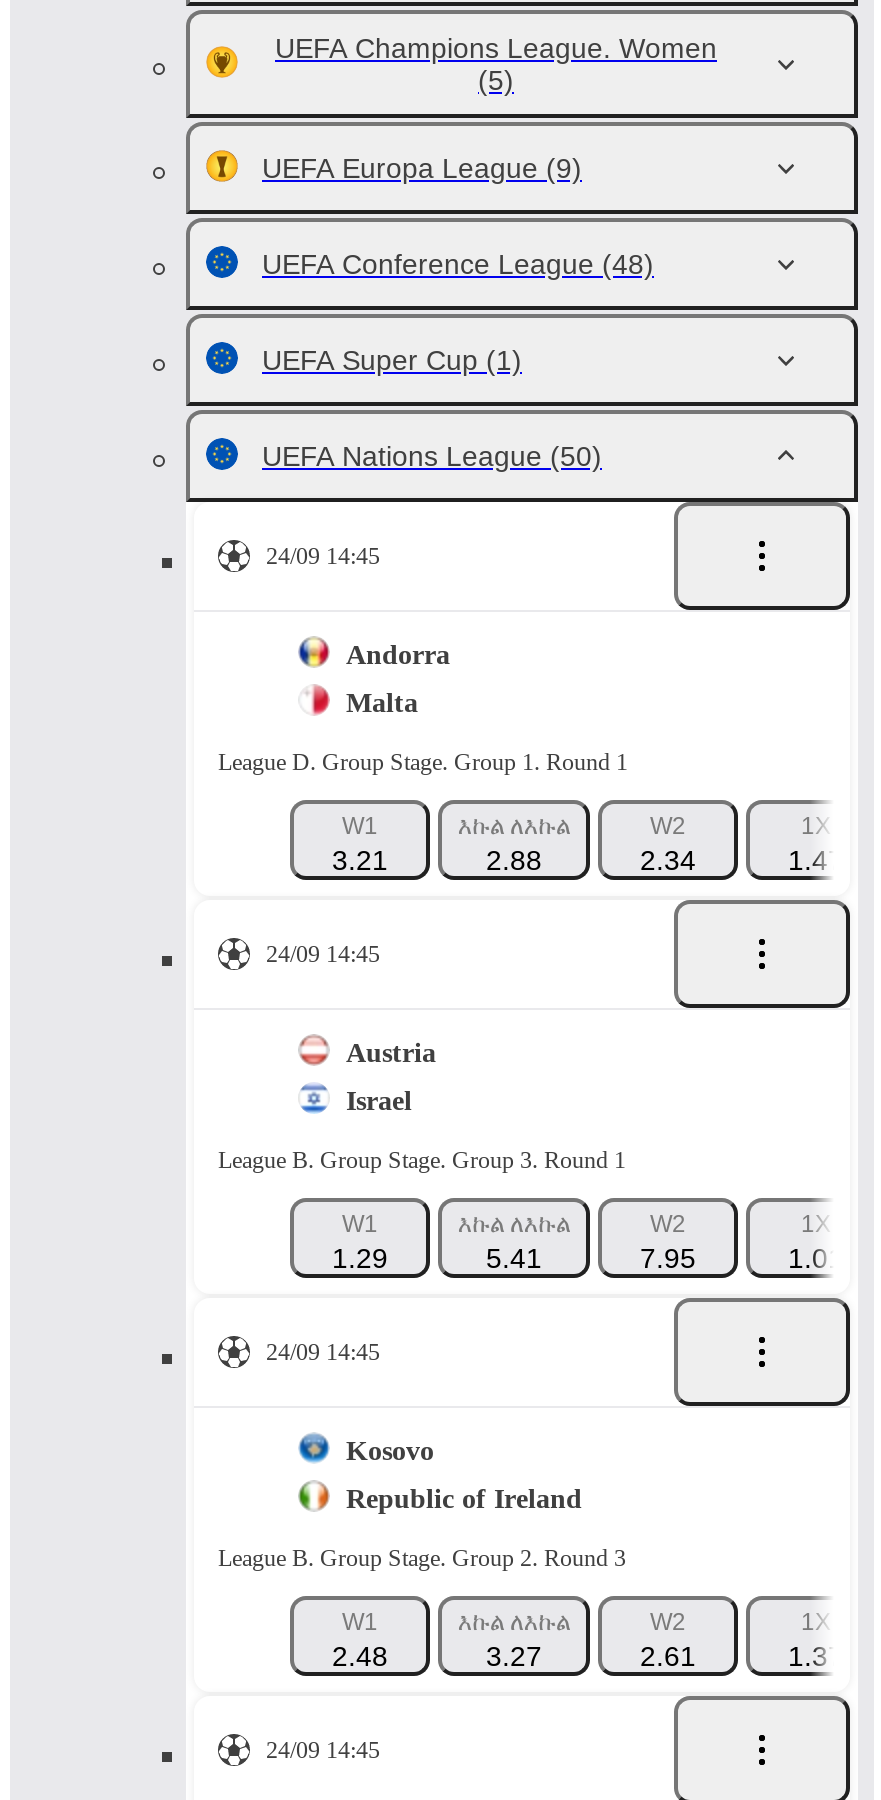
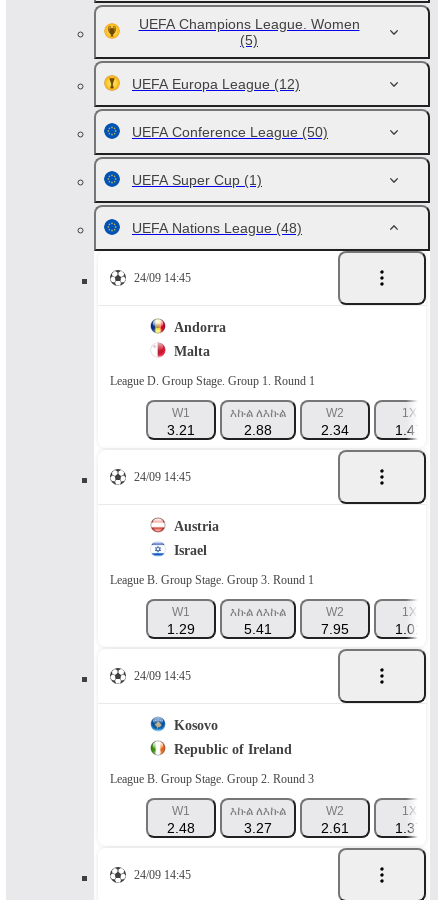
[262,152,582,184] UEFA Europa League (9) -> [132,76,300,92] UEFA Europa League (12)
[262,248,654,280] UEFA Conference League (48) -> [132,124,328,140] UEFA Conference League (50)
[262,440,602,472] UEFA Nations League (50) -> [132,220,302,236] UEFA Nations League (48)

